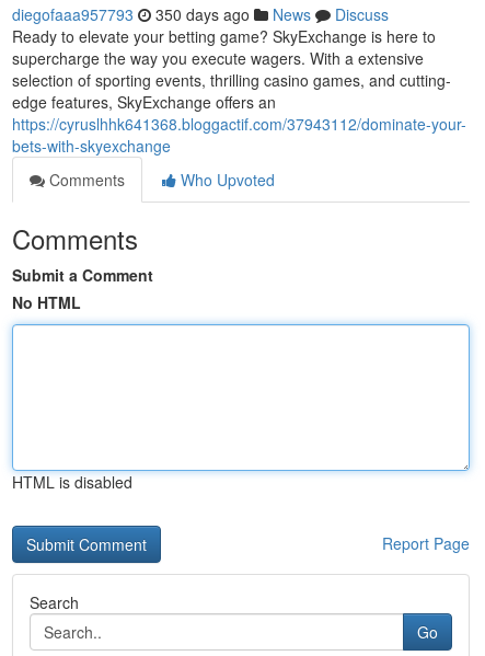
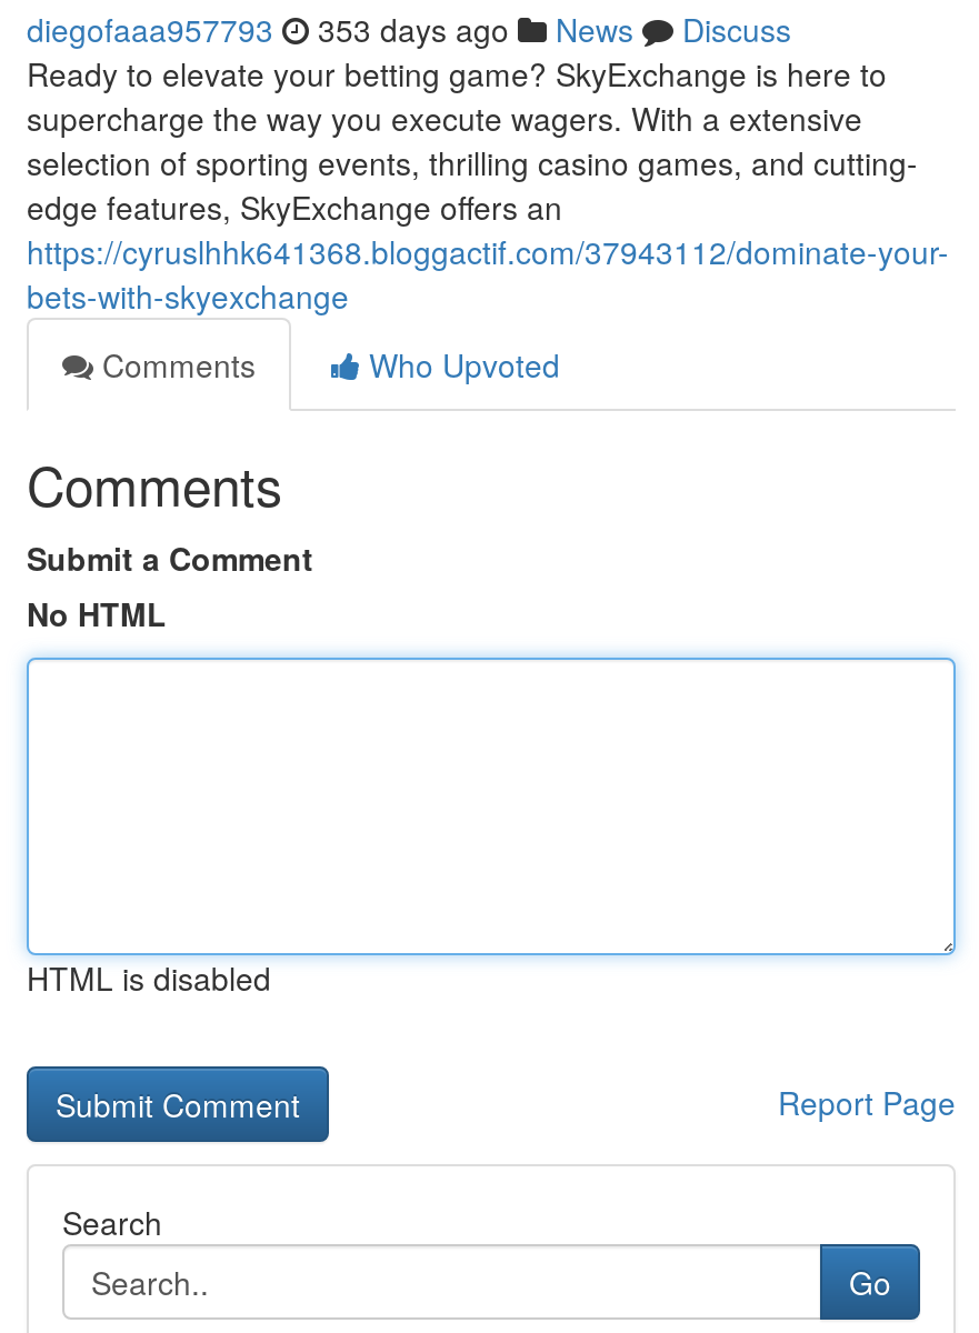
[12,3,389,25] diegofaaa957793 350 days ago News Discuss -> [27,7,791,51] diegofaaa957793 353 days ago News Discuss

